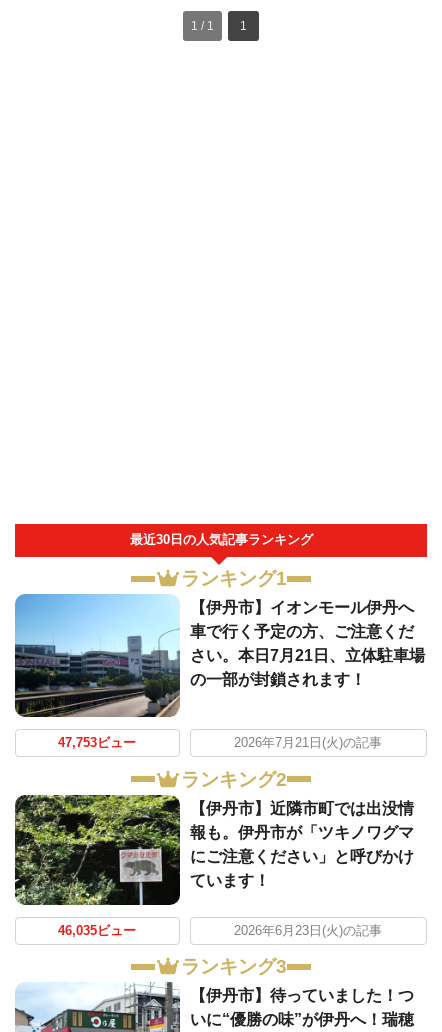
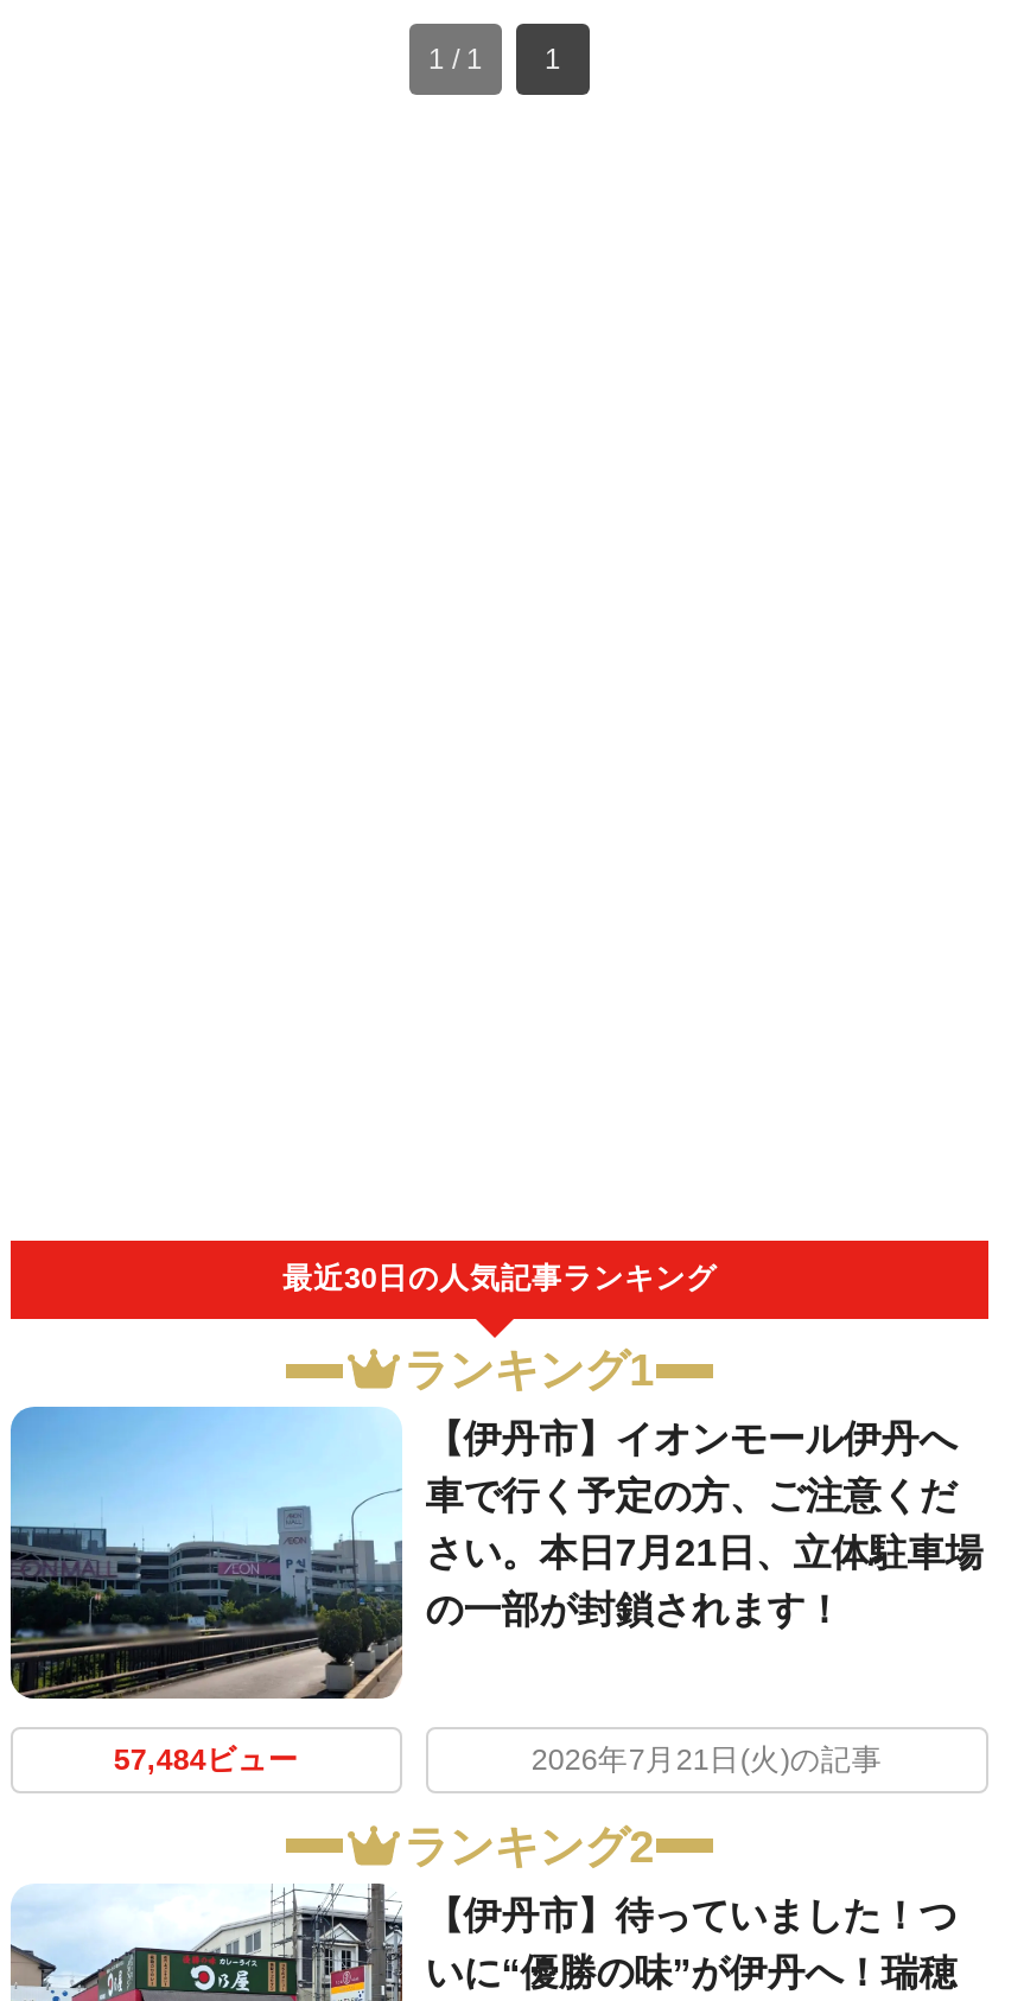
[58,736,136,750] 47,753ビュー -> [113,1744,299,1777] 57,484ビュー
[14,794,414,977] [image] | 【伊丹市】近隣市町では出没情 | 報も。伊丹市が「ツキノワグマ | にご注意ください」と呼びかけ | ています！ | 46,035ビュー | 2026年6月23日(火)の記事 | ランキング3 -> none

